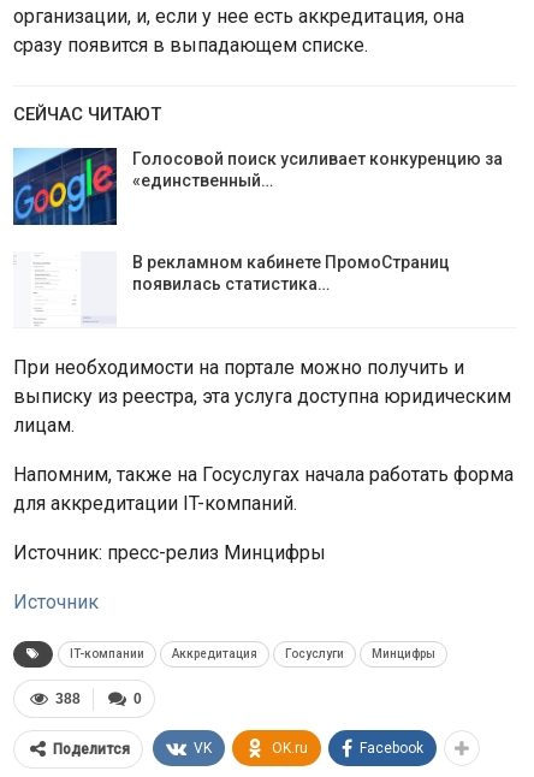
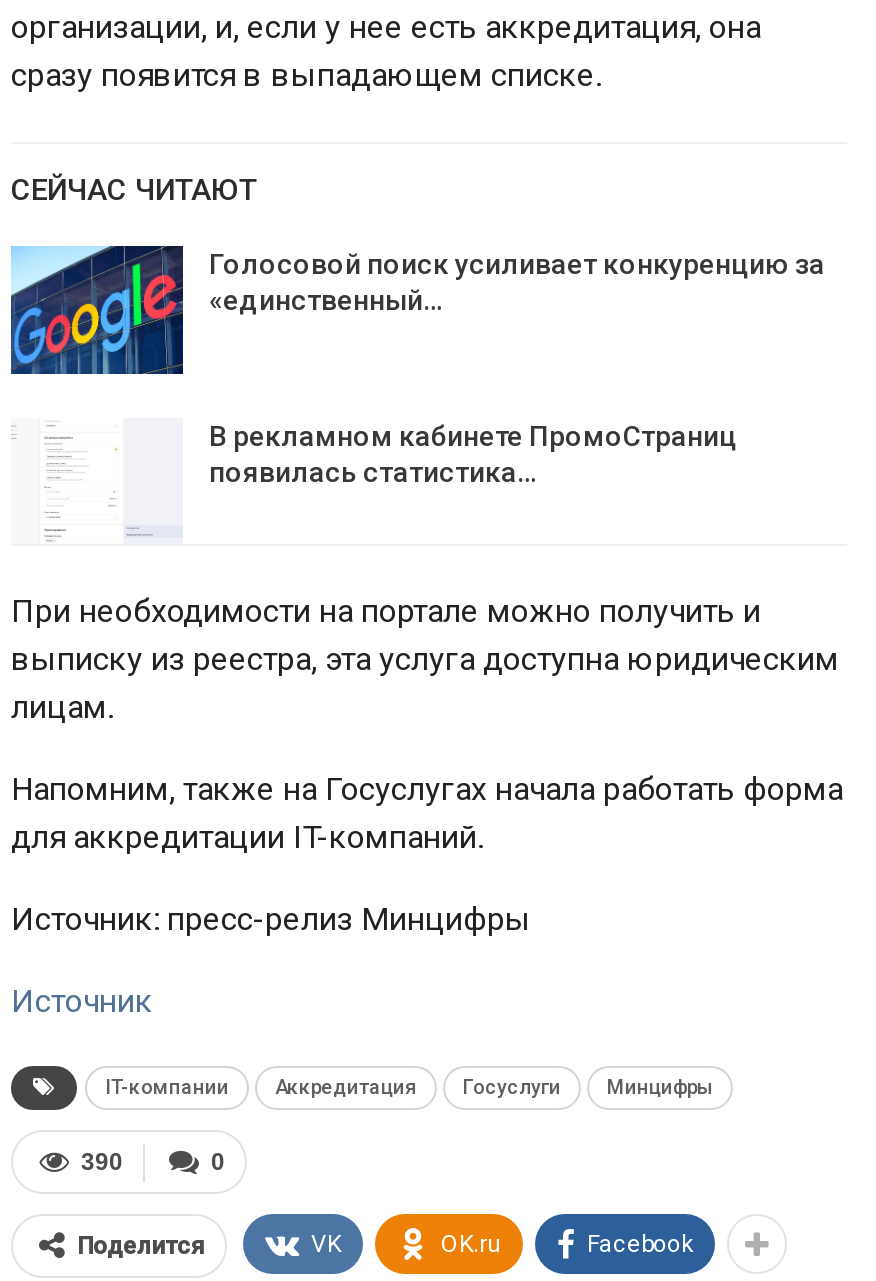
[55,691,81,708] 388 -> [81,1149,123,1177] 390

